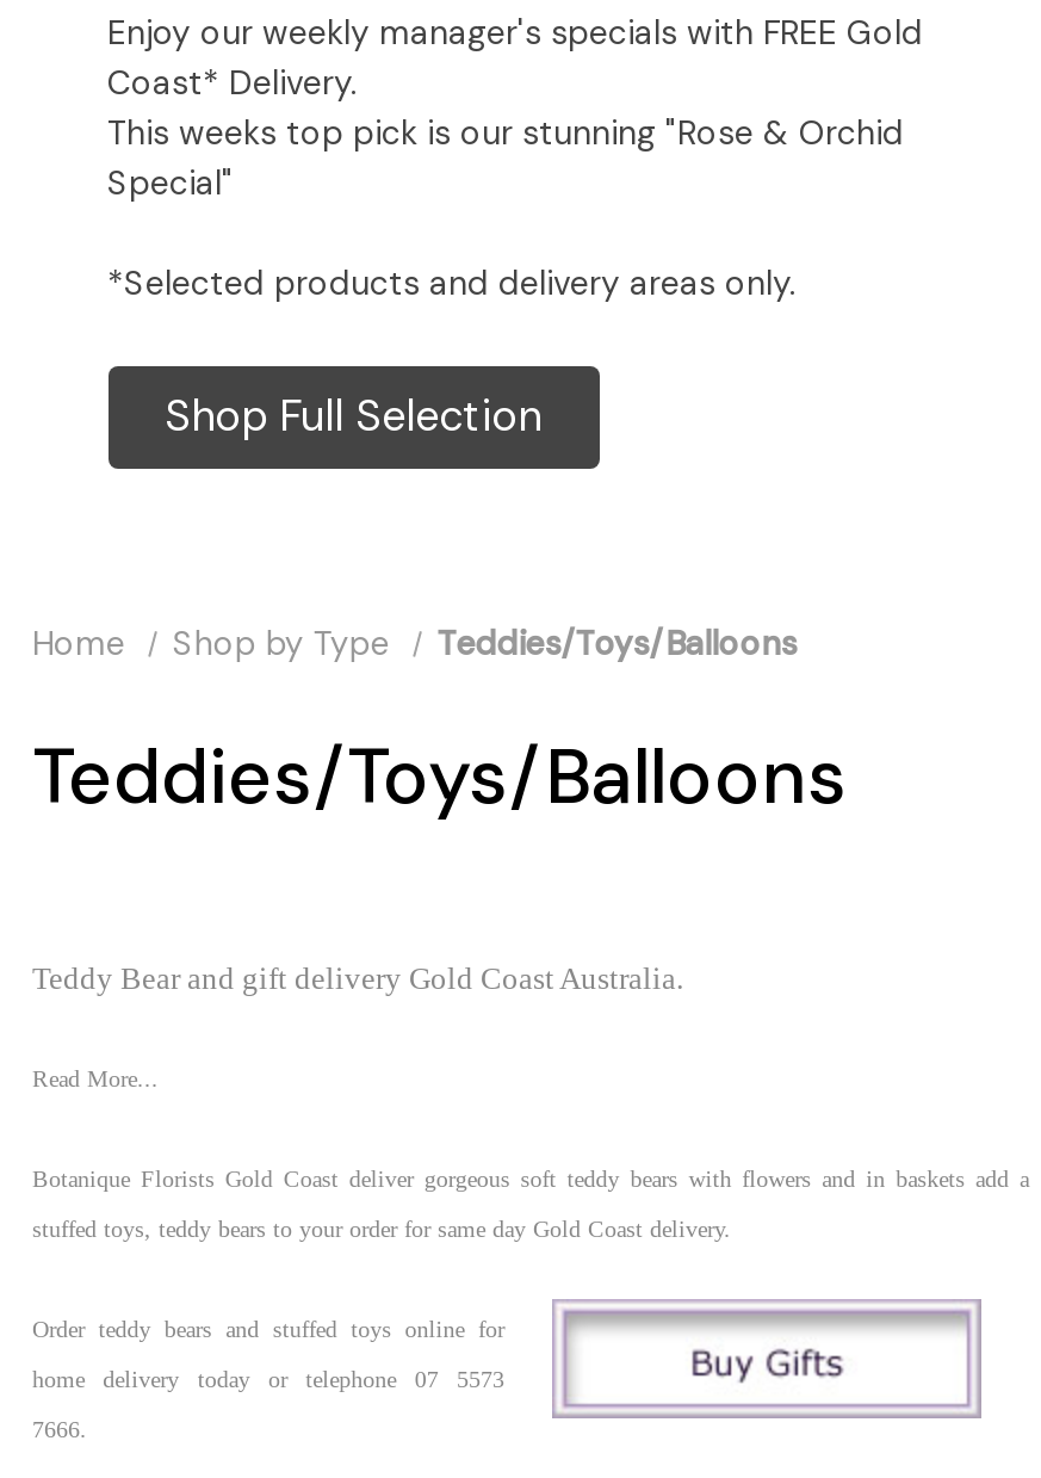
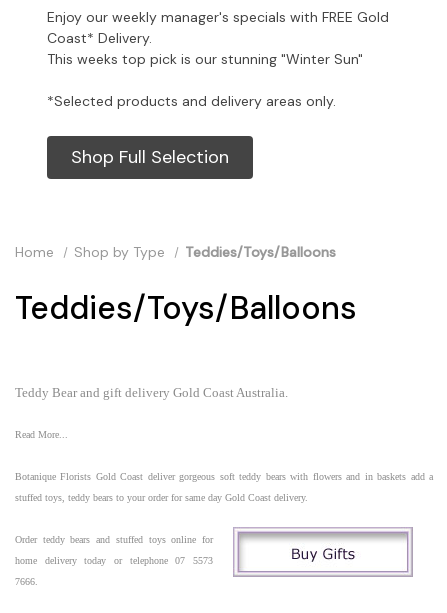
[107,111,904,204] This weeks top pick is our stunning "Rose & Orchid | Special" -> [46,50,362,68] This weeks top pick is our stunning "Winter Sun"

